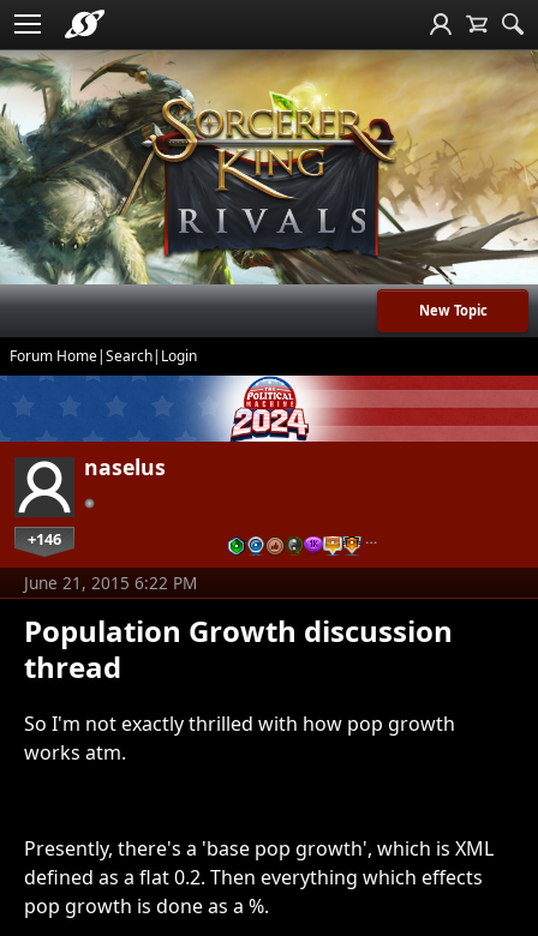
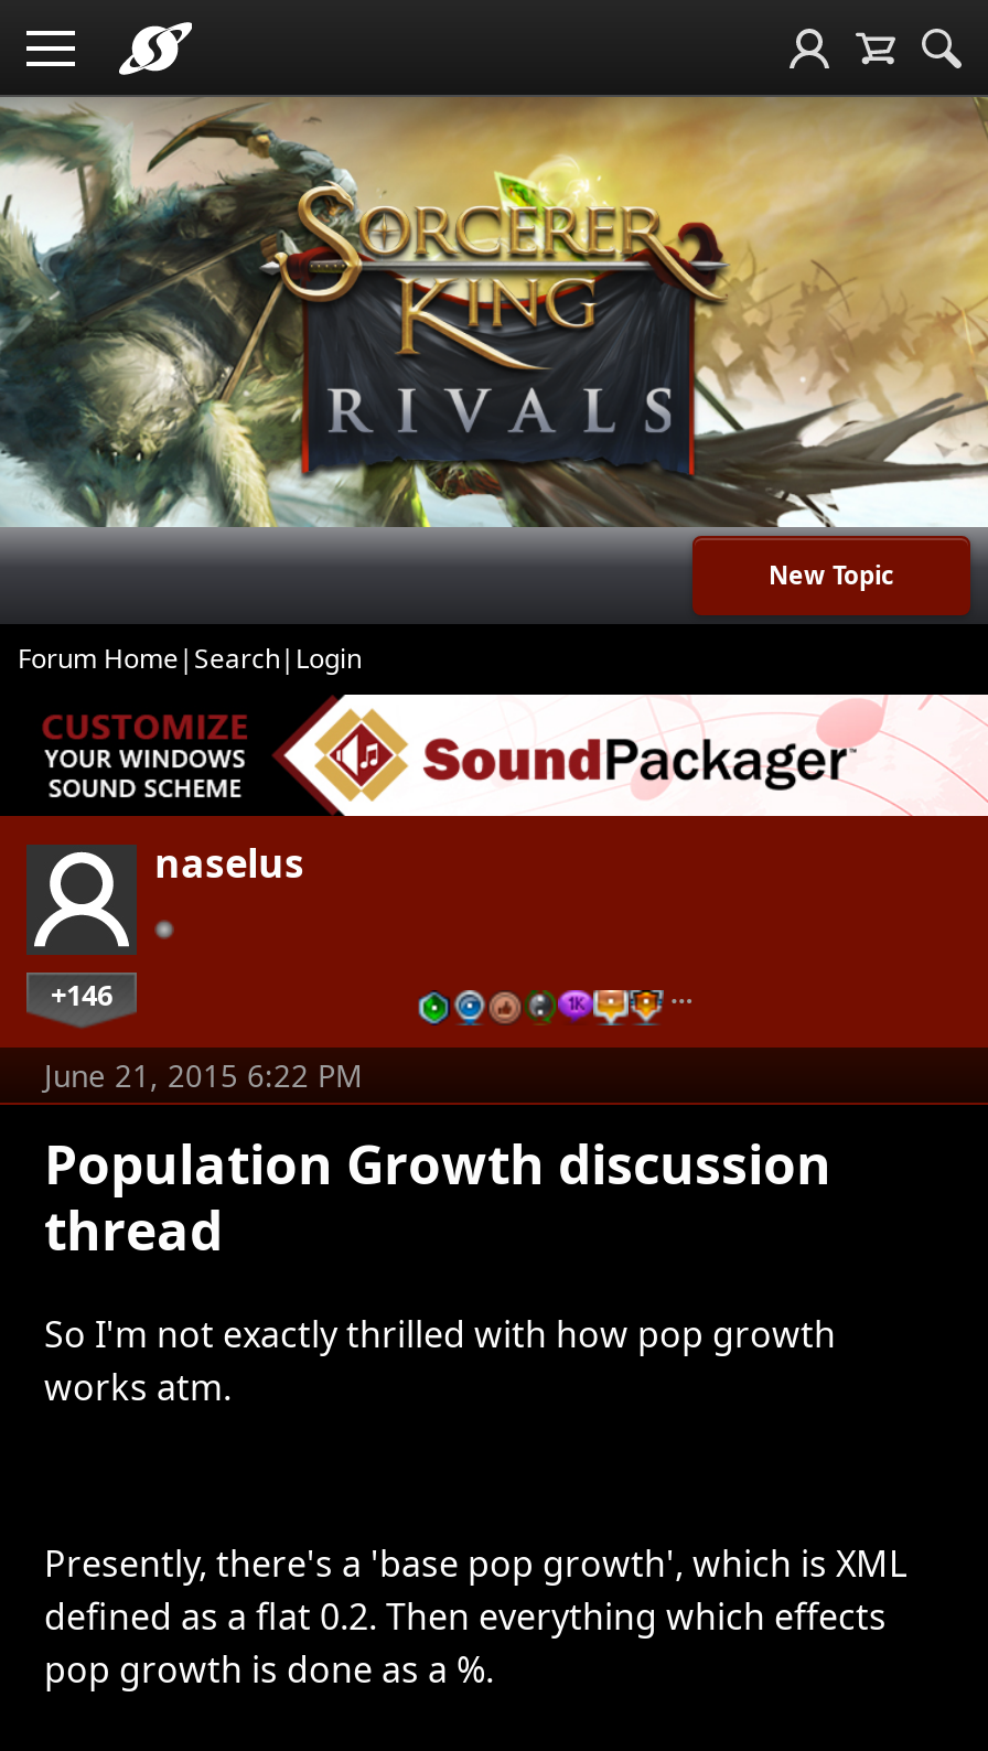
[4,374,534,443] [image] -> [7,692,981,818] [image]

